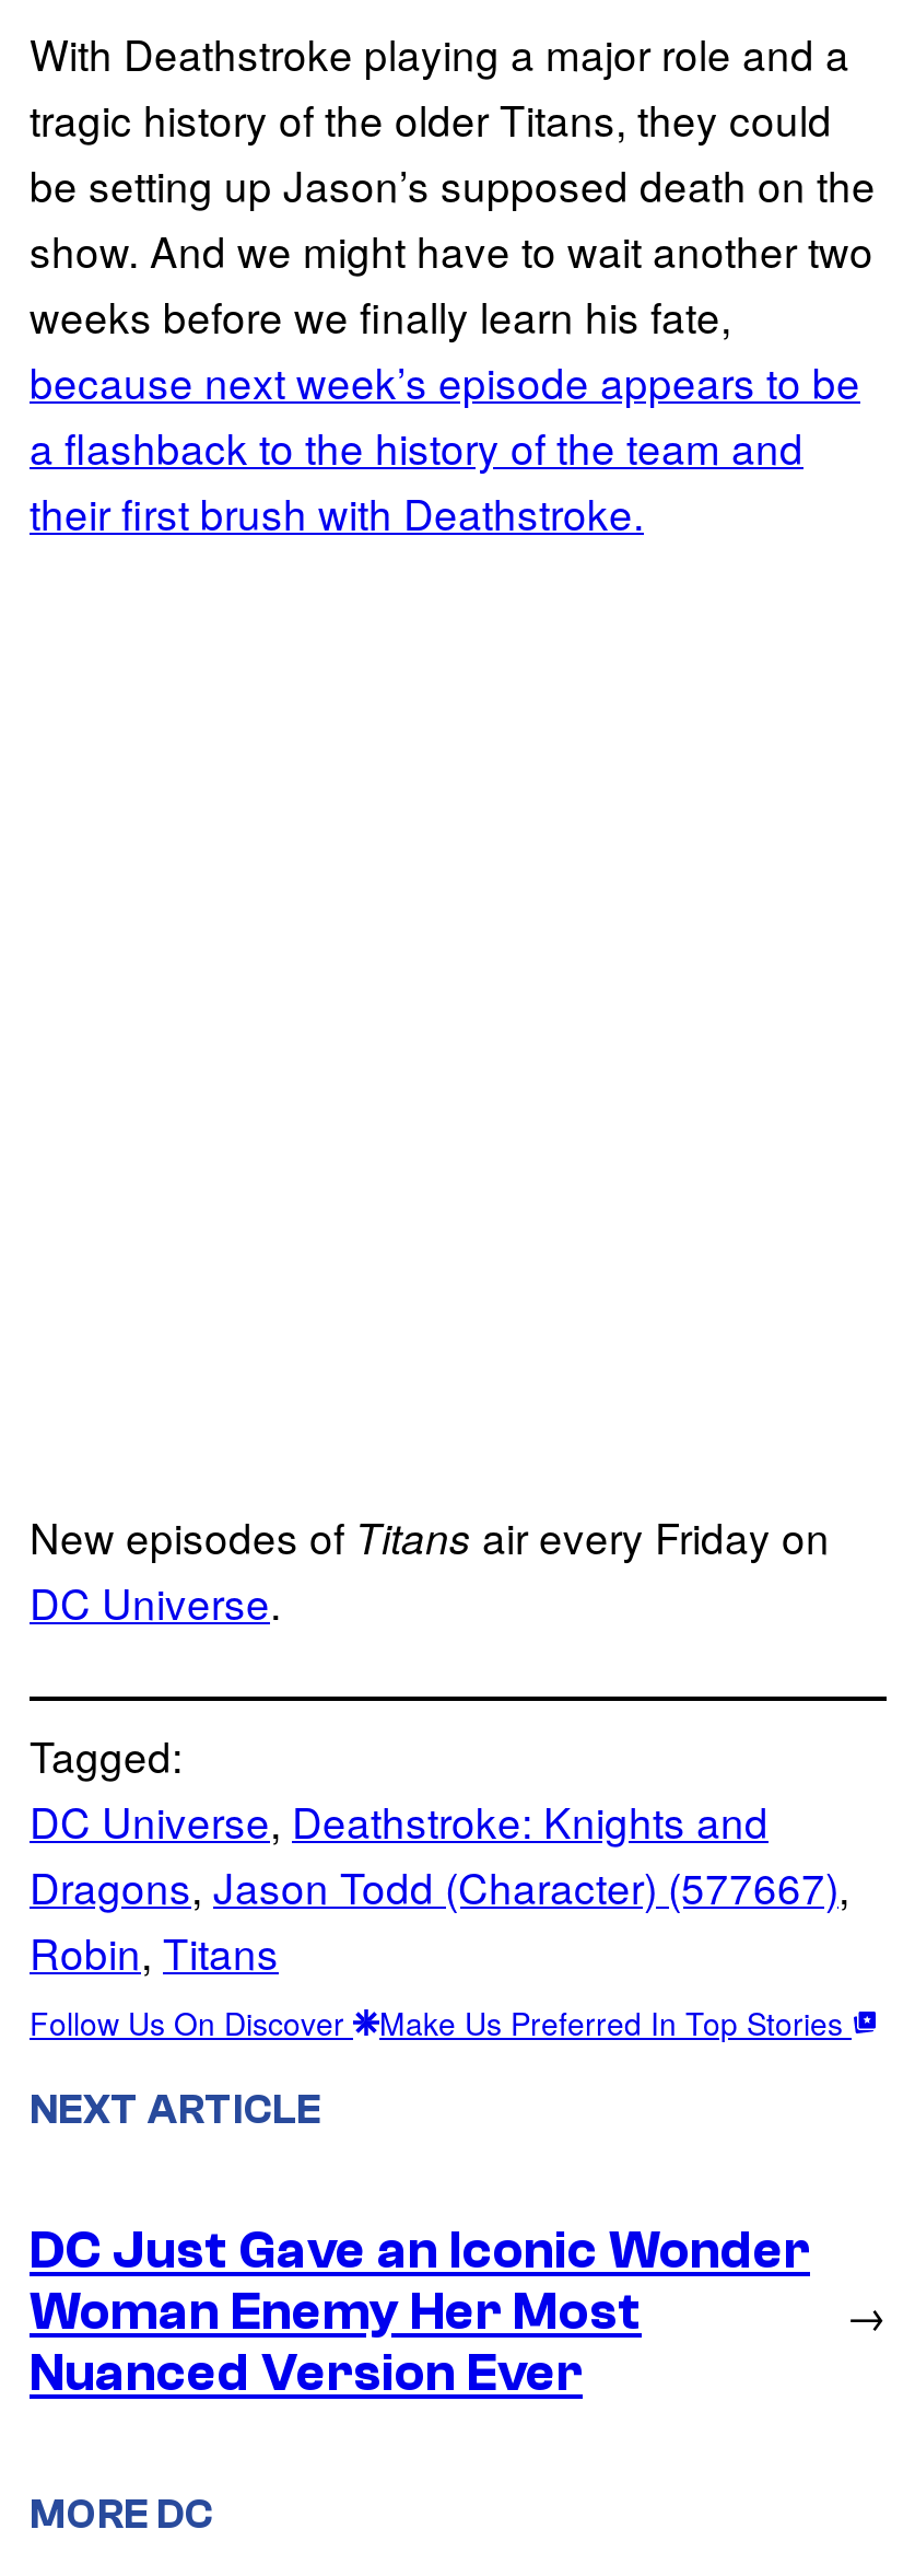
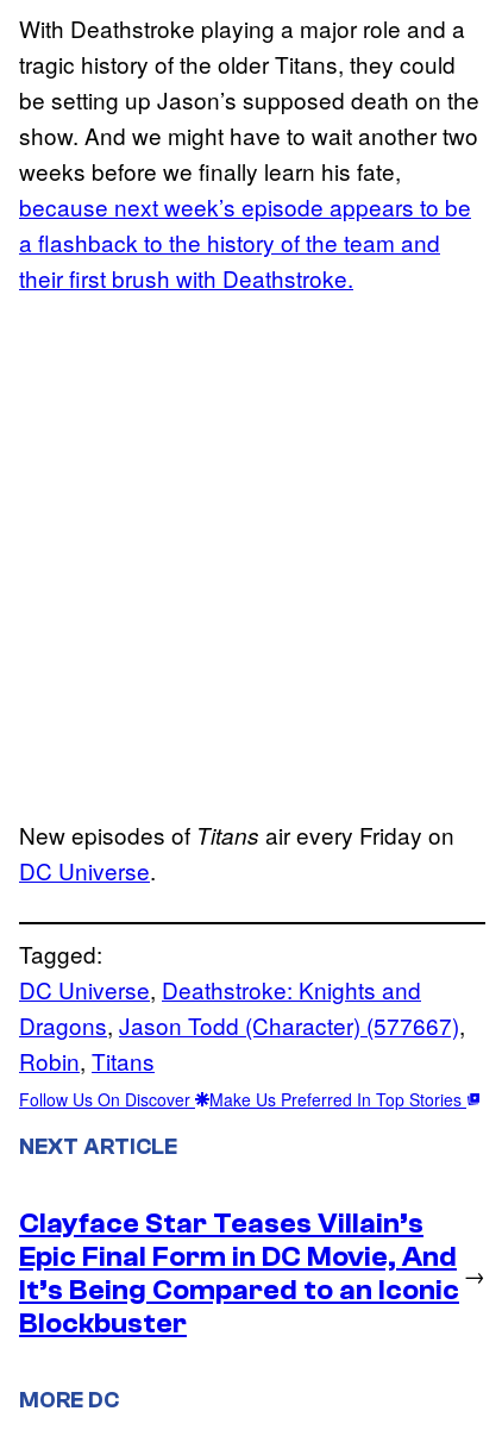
[30,2221,810,2402] DC Just Gave an Iconic Wonder | Woman Enemy Her Most | Nuanced Version Ever -> [19,1207,459,1339] Clayface Star Teases Villain’s | Epic Final Form in DC Movie, And | It’s Being Compared to an Iconic | Blockbuster

